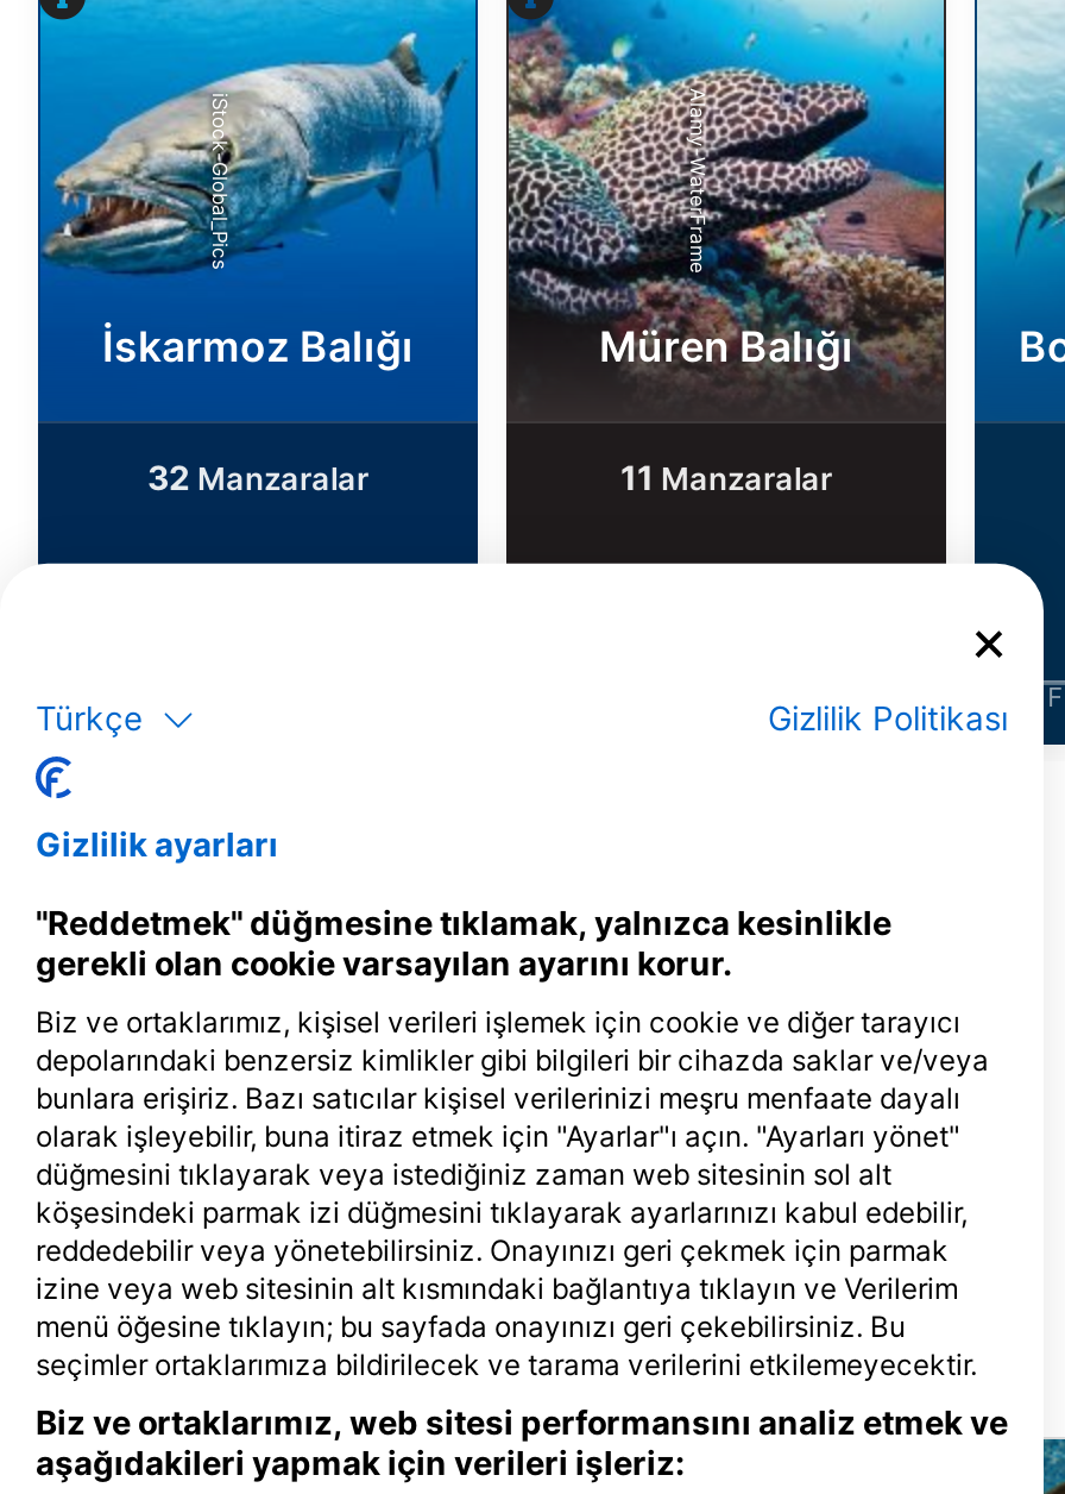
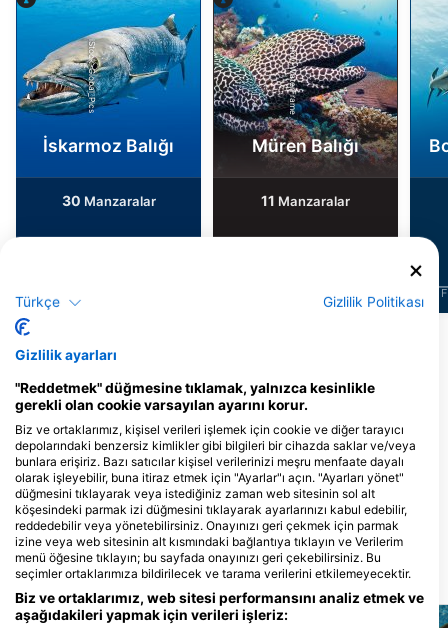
[147,456,368,496] 32 Manzaralar -> [61,192,155,209] 30 Manzaralar

